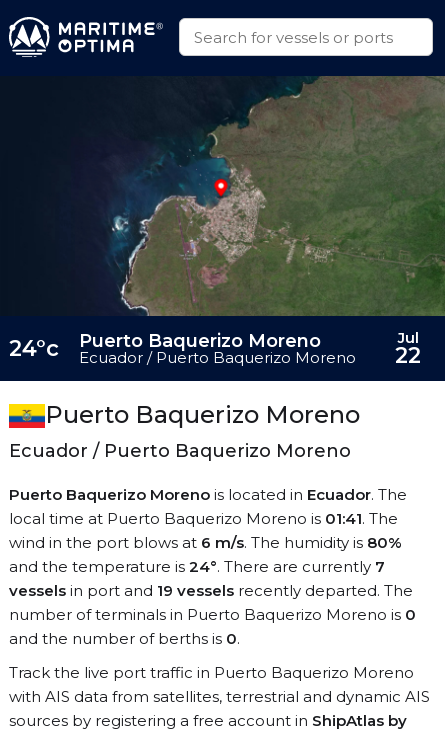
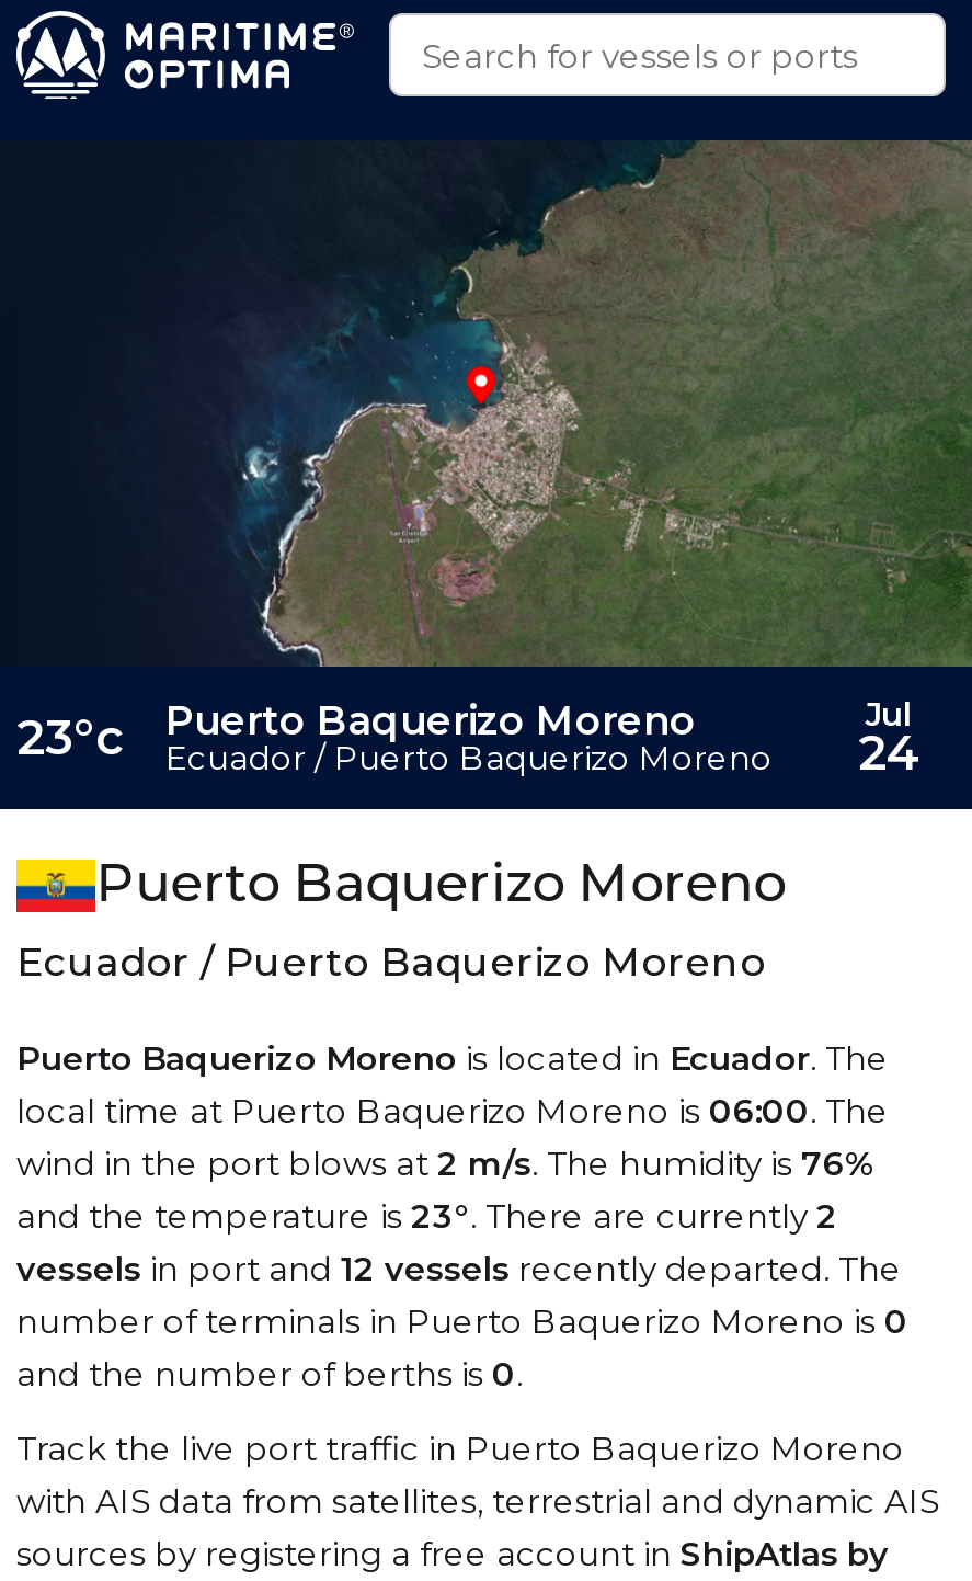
[9,330,355,367] 24°c Puerto Baquerizo Moreno Ecuador / Puerto Baquerizo Moreno -> [16,697,773,778] 23°c Puerto Baquerizo Moreno Ecuador / Puerto Baquerizo Moreno
[395,342,421,369] 22 -> [858,724,919,783] 24
[9,509,398,528] local time at Puerto Baquerizo Moreno is 01:41. The -> [16,1090,889,1131] local time at Puerto Baquerizo Moreno is 06:00. The
[9,533,402,552] wind in the port blows at 6 m/s. The humidity is 80% -> [16,1142,876,1184] wind in the port blows at 2 m/s. The humidity is 76%
[9,557,385,576] and the temperature is 24°. There are currently 7 -> [16,1195,838,1237] and the temperature is 23°. There are currently 2
[9,581,413,600] vessels in port and 19 vessels recently departed. The -> [16,1248,902,1289] vessels in port and 12 vessels recently departed. The

